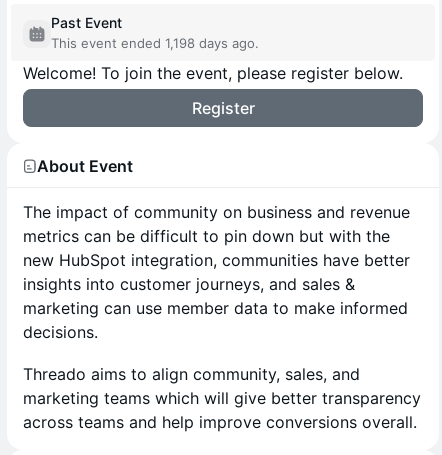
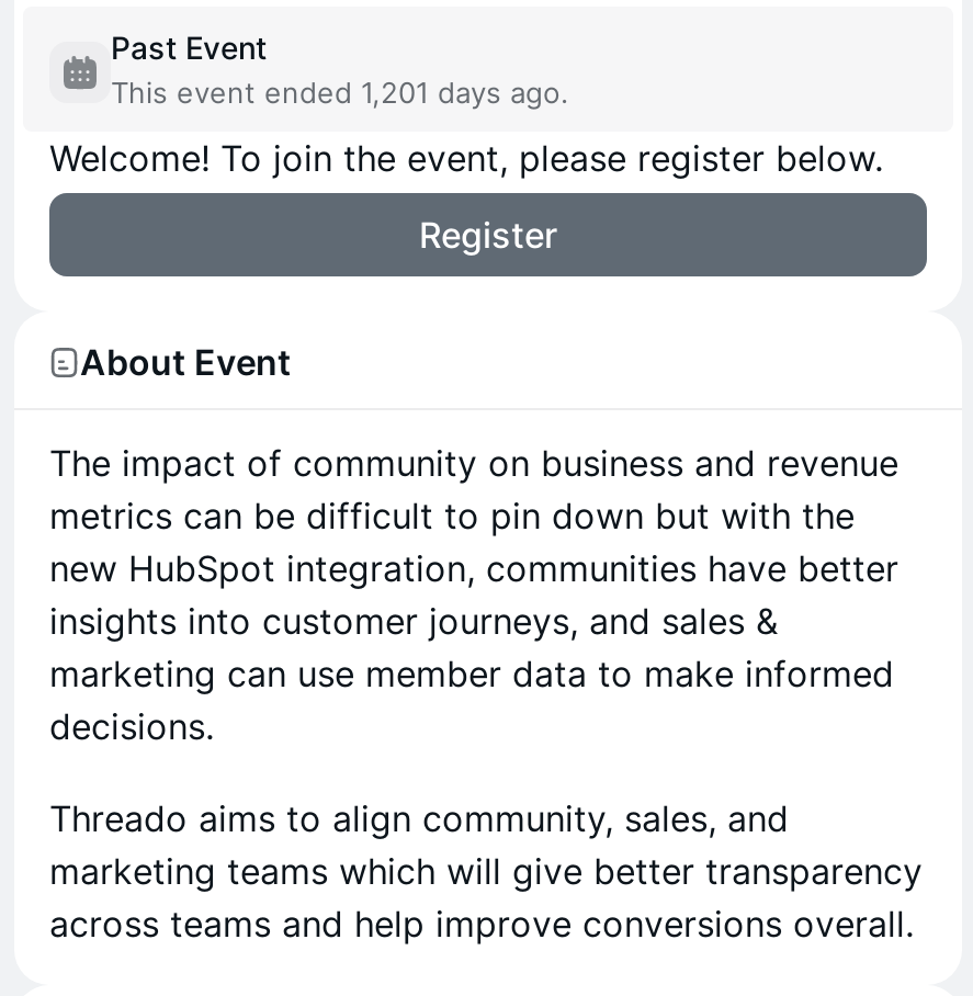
[51,35,259,51] This event ended 1,198 days ago. -> [111,75,569,110] This event ended 1,201 days ago.

